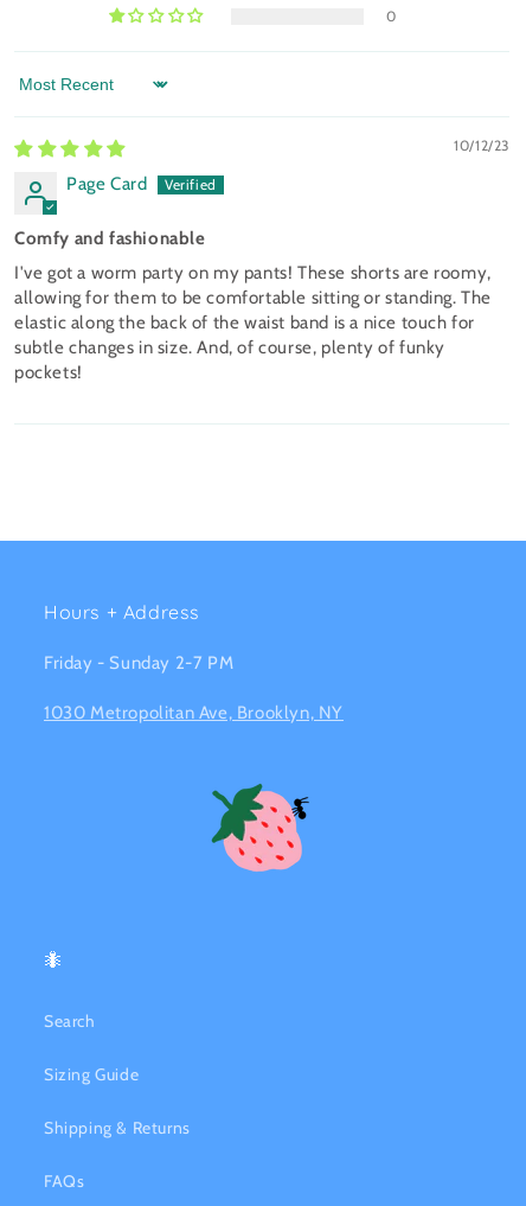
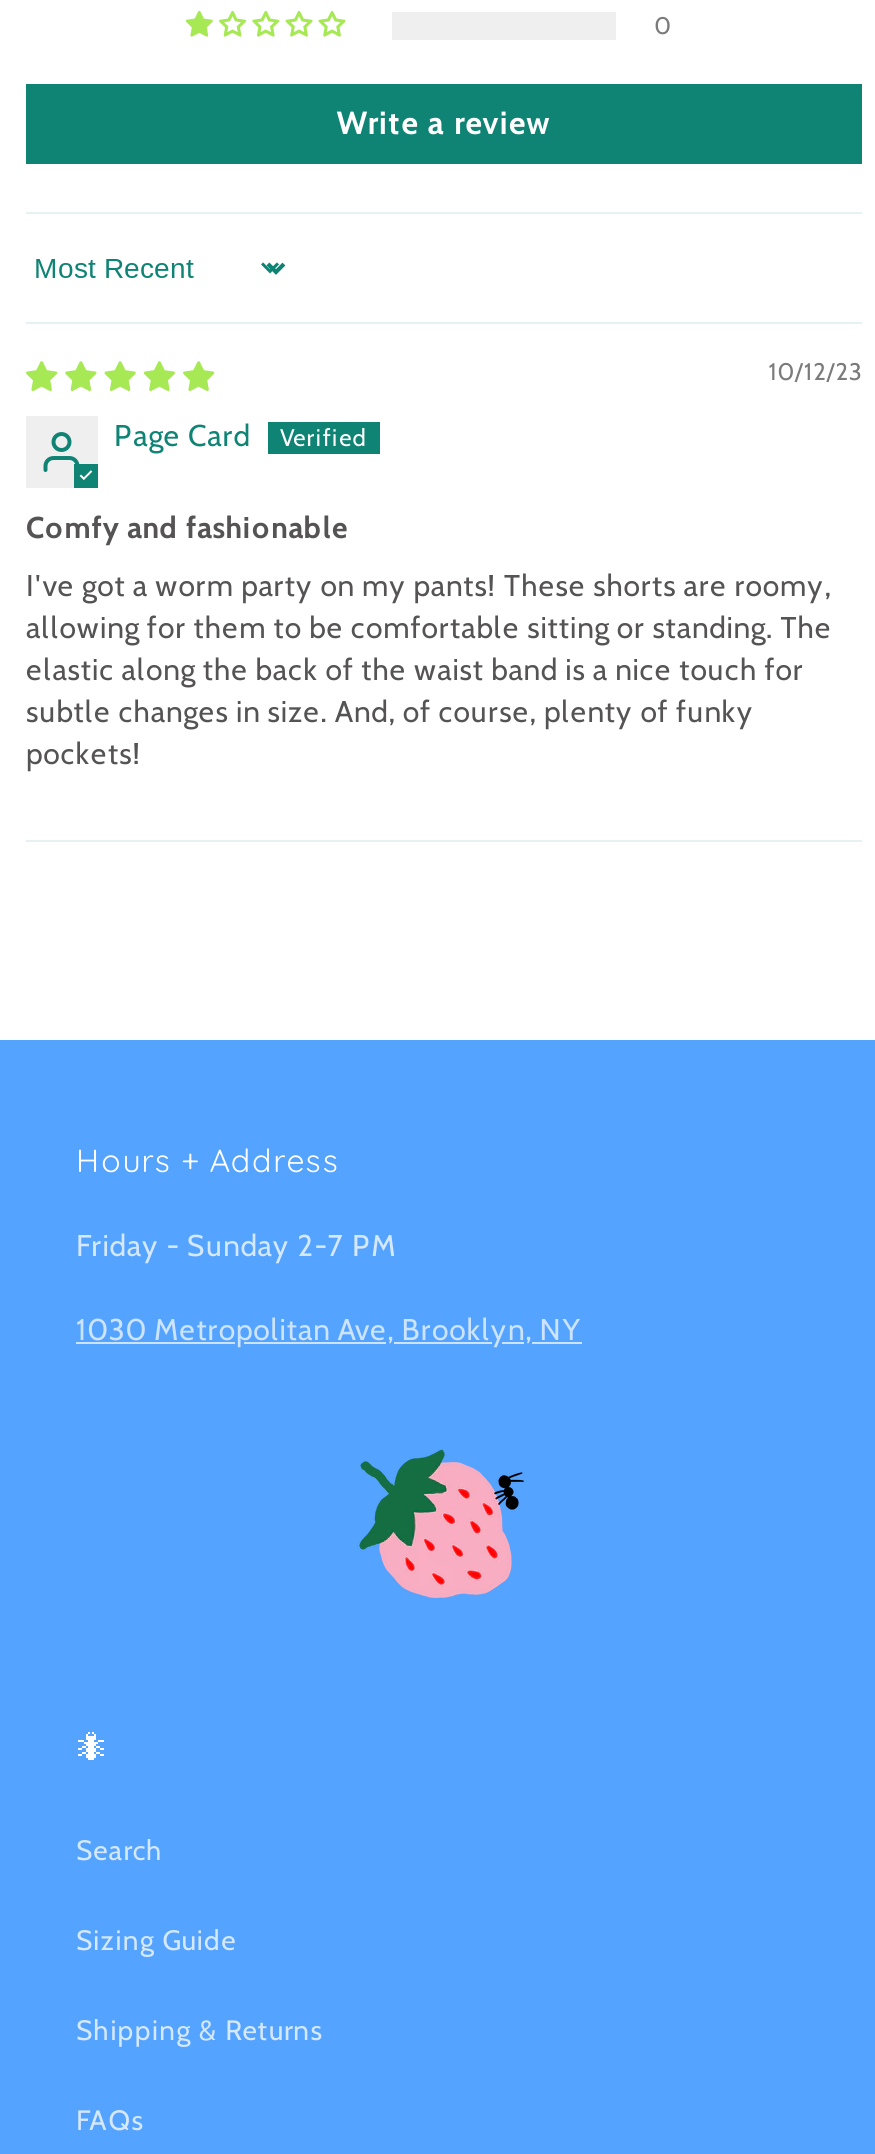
none -> [337,104,551,142] Write a review

